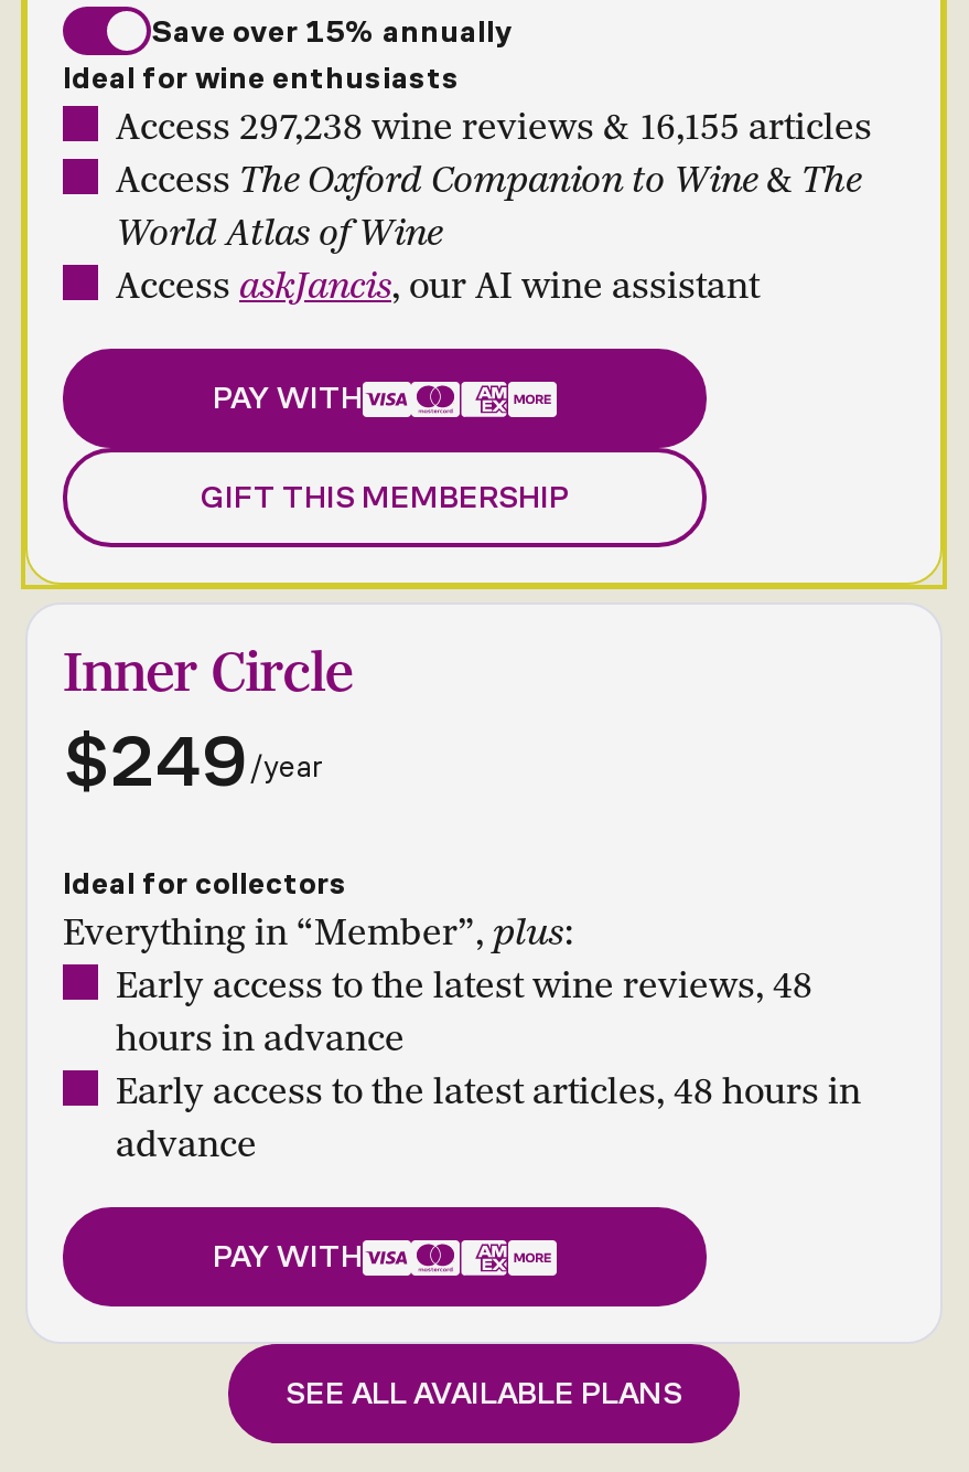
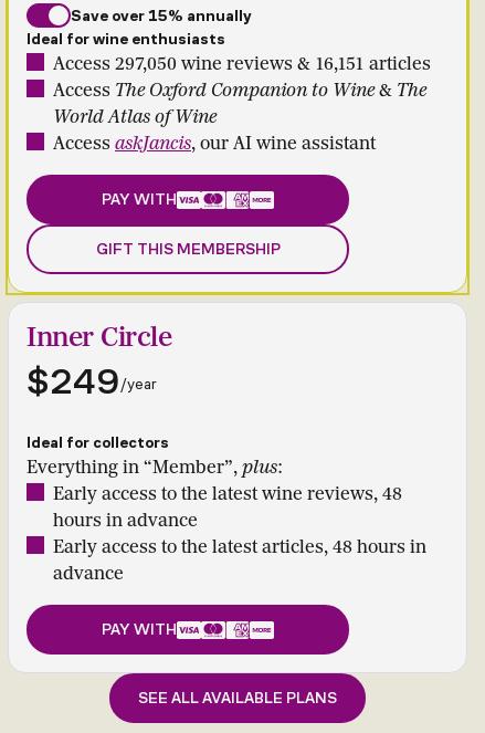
[116,104,872,150] Access 297,238 wine reviews & 16,155 articles -> [53,52,431,75] Access 297,050 wine reviews & 16,151 articles

